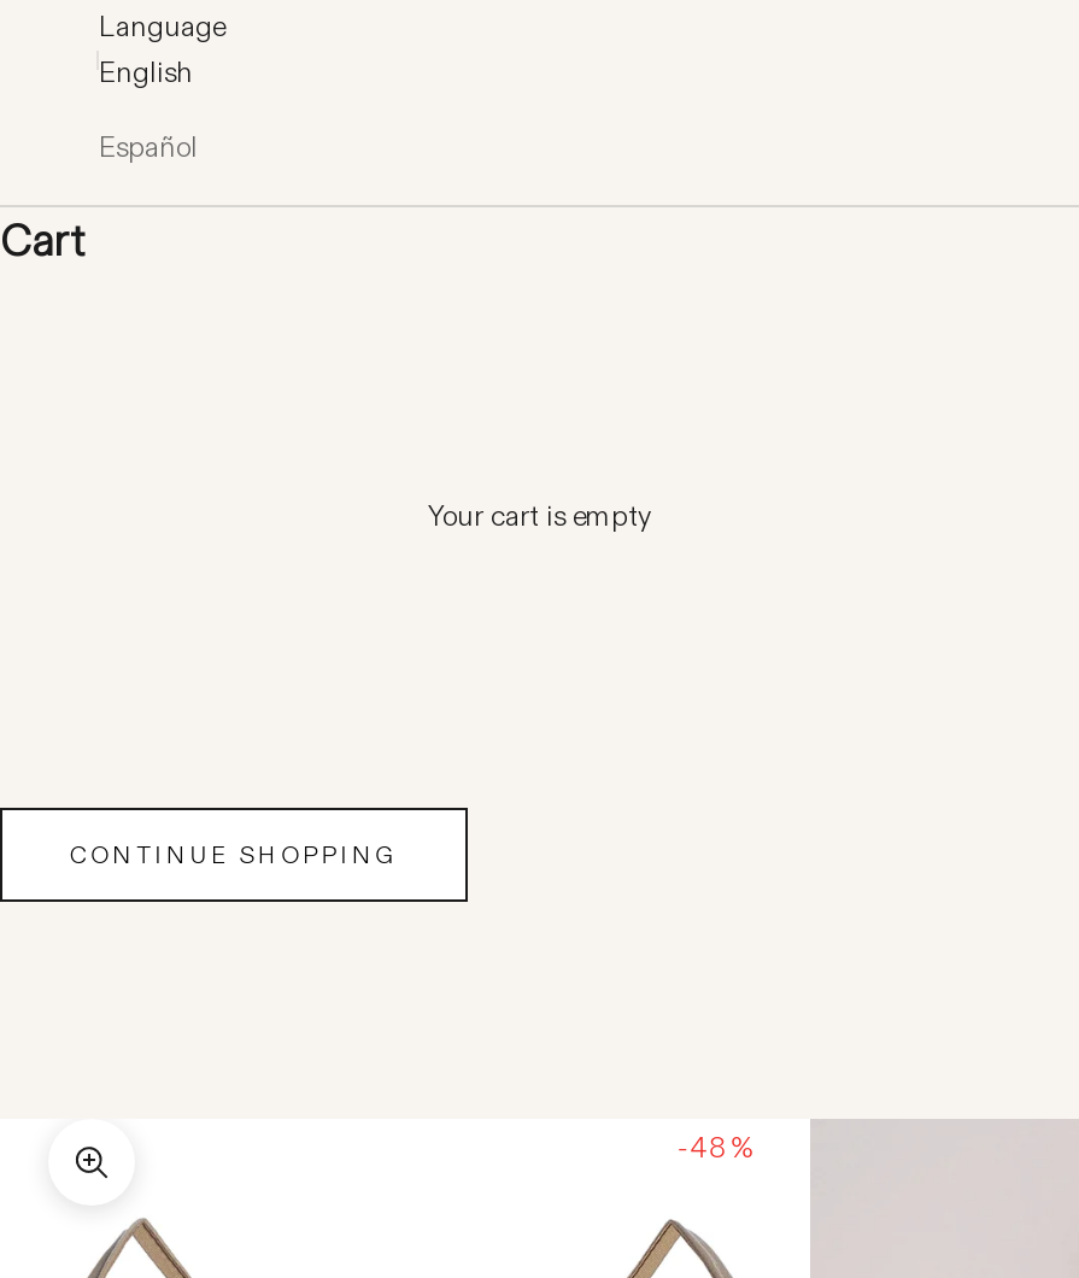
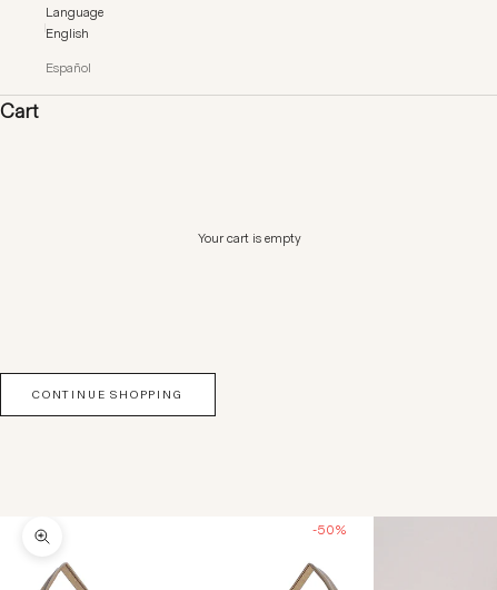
[678,1128,755,1164] -48% -> [313,521,347,537] -50%

